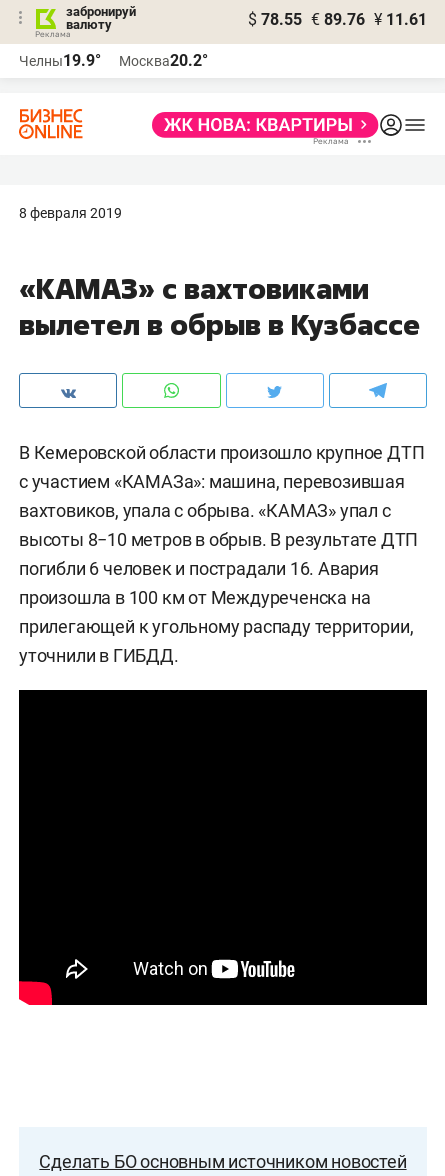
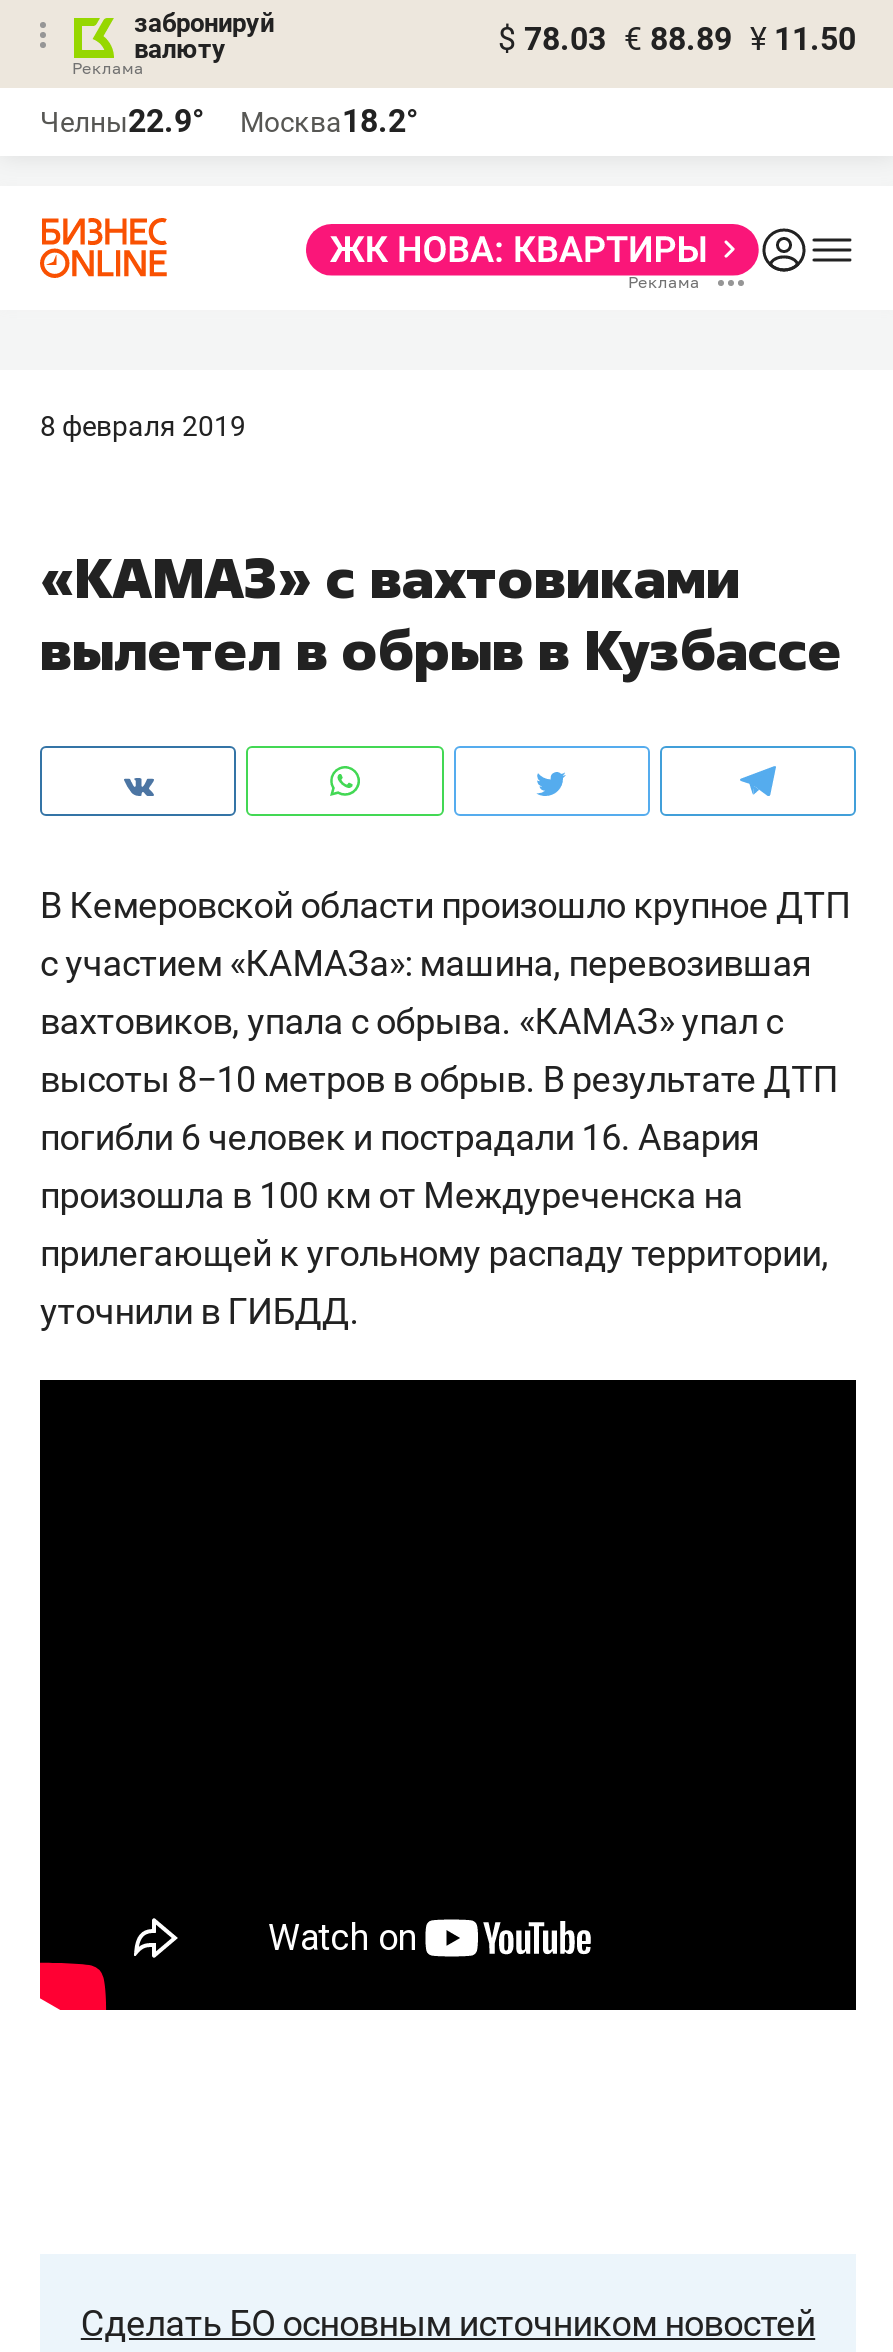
[248,10,427,29] $ 78.55 € 89.76 ¥ 11.61 -> [498,20,856,58] $ 78.03 € 88.89 ¥ 11.50
[19,51,101,70] Челны19.9° -> [40,102,204,140] Челны22.9°
[119,51,208,70] Москва20.2° -> [240,102,418,140] Москва18.2°

